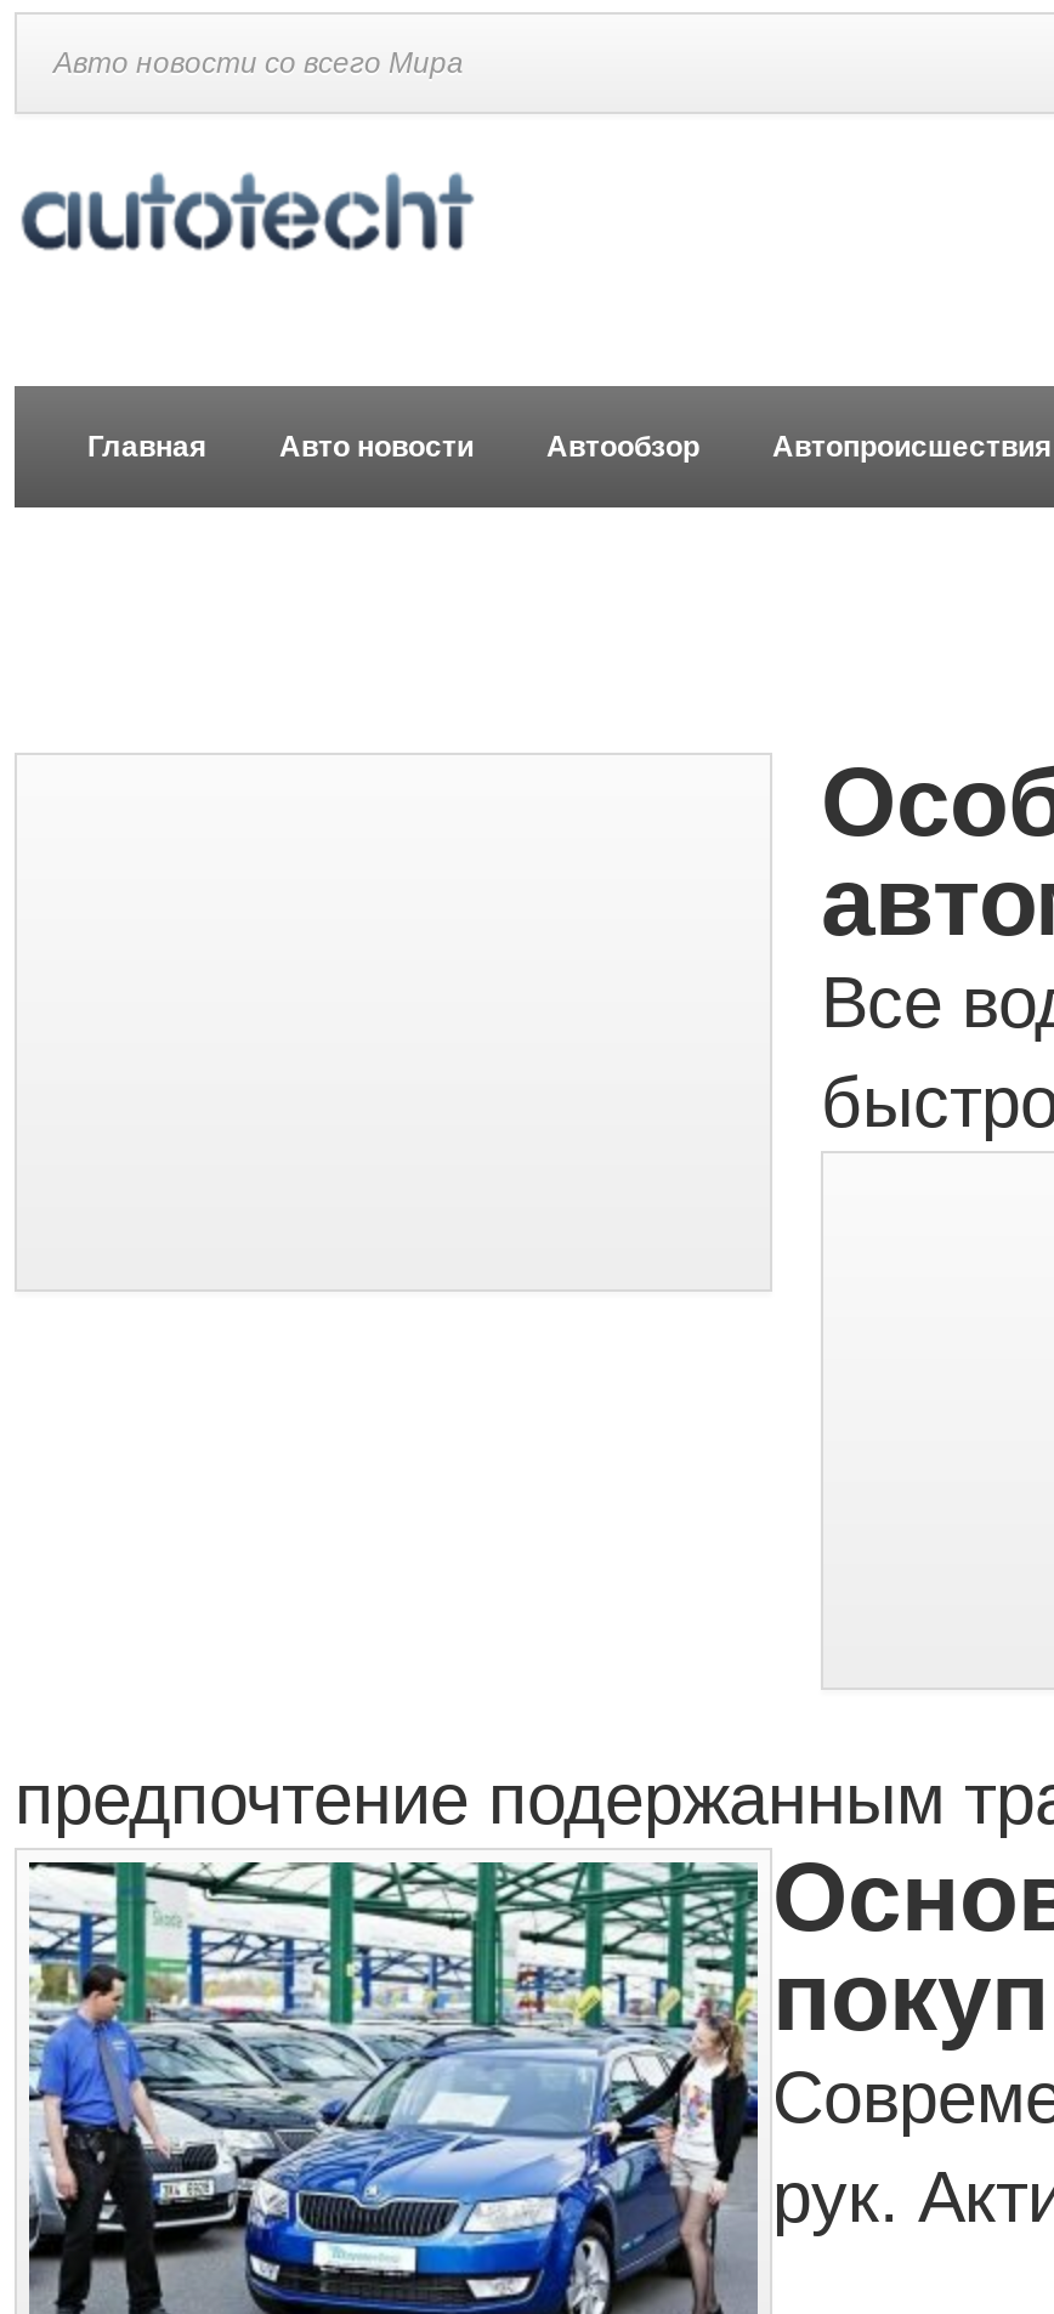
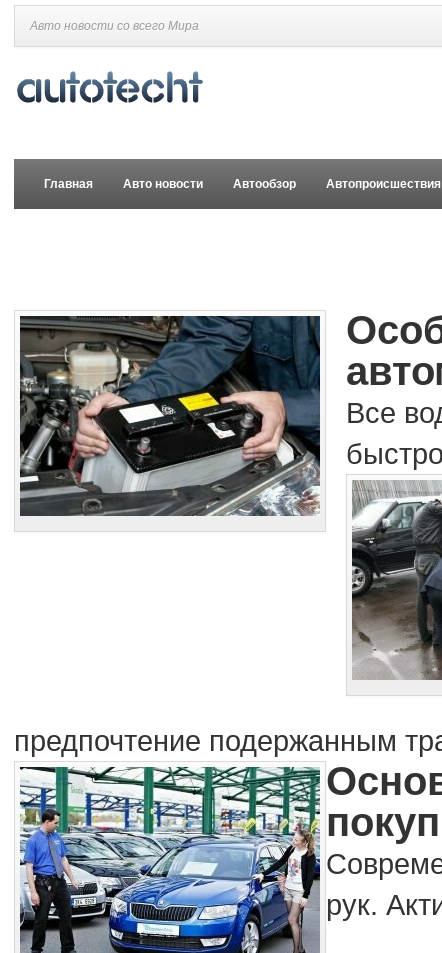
none -> [19,315,321,517] [image]
none -> [351,479,439,681] [image]

